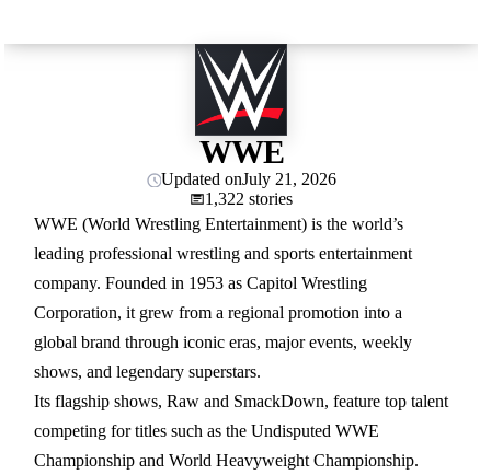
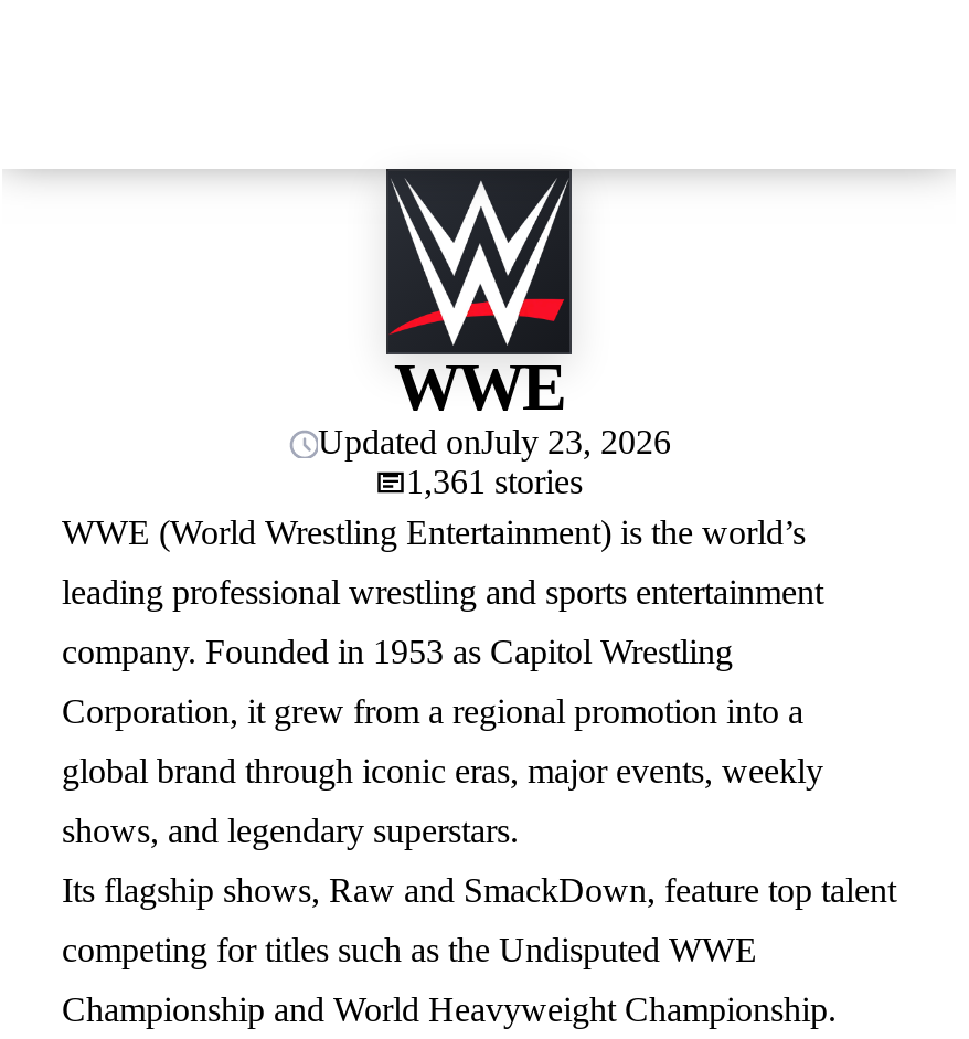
[161,170,336,188] Updated onJuly 21, 2026 -> [318,423,671,460] Updated onJuly 23, 2026
[205,189,293,208] 1,322 stories -> [406,463,583,500] 1,361 stories

